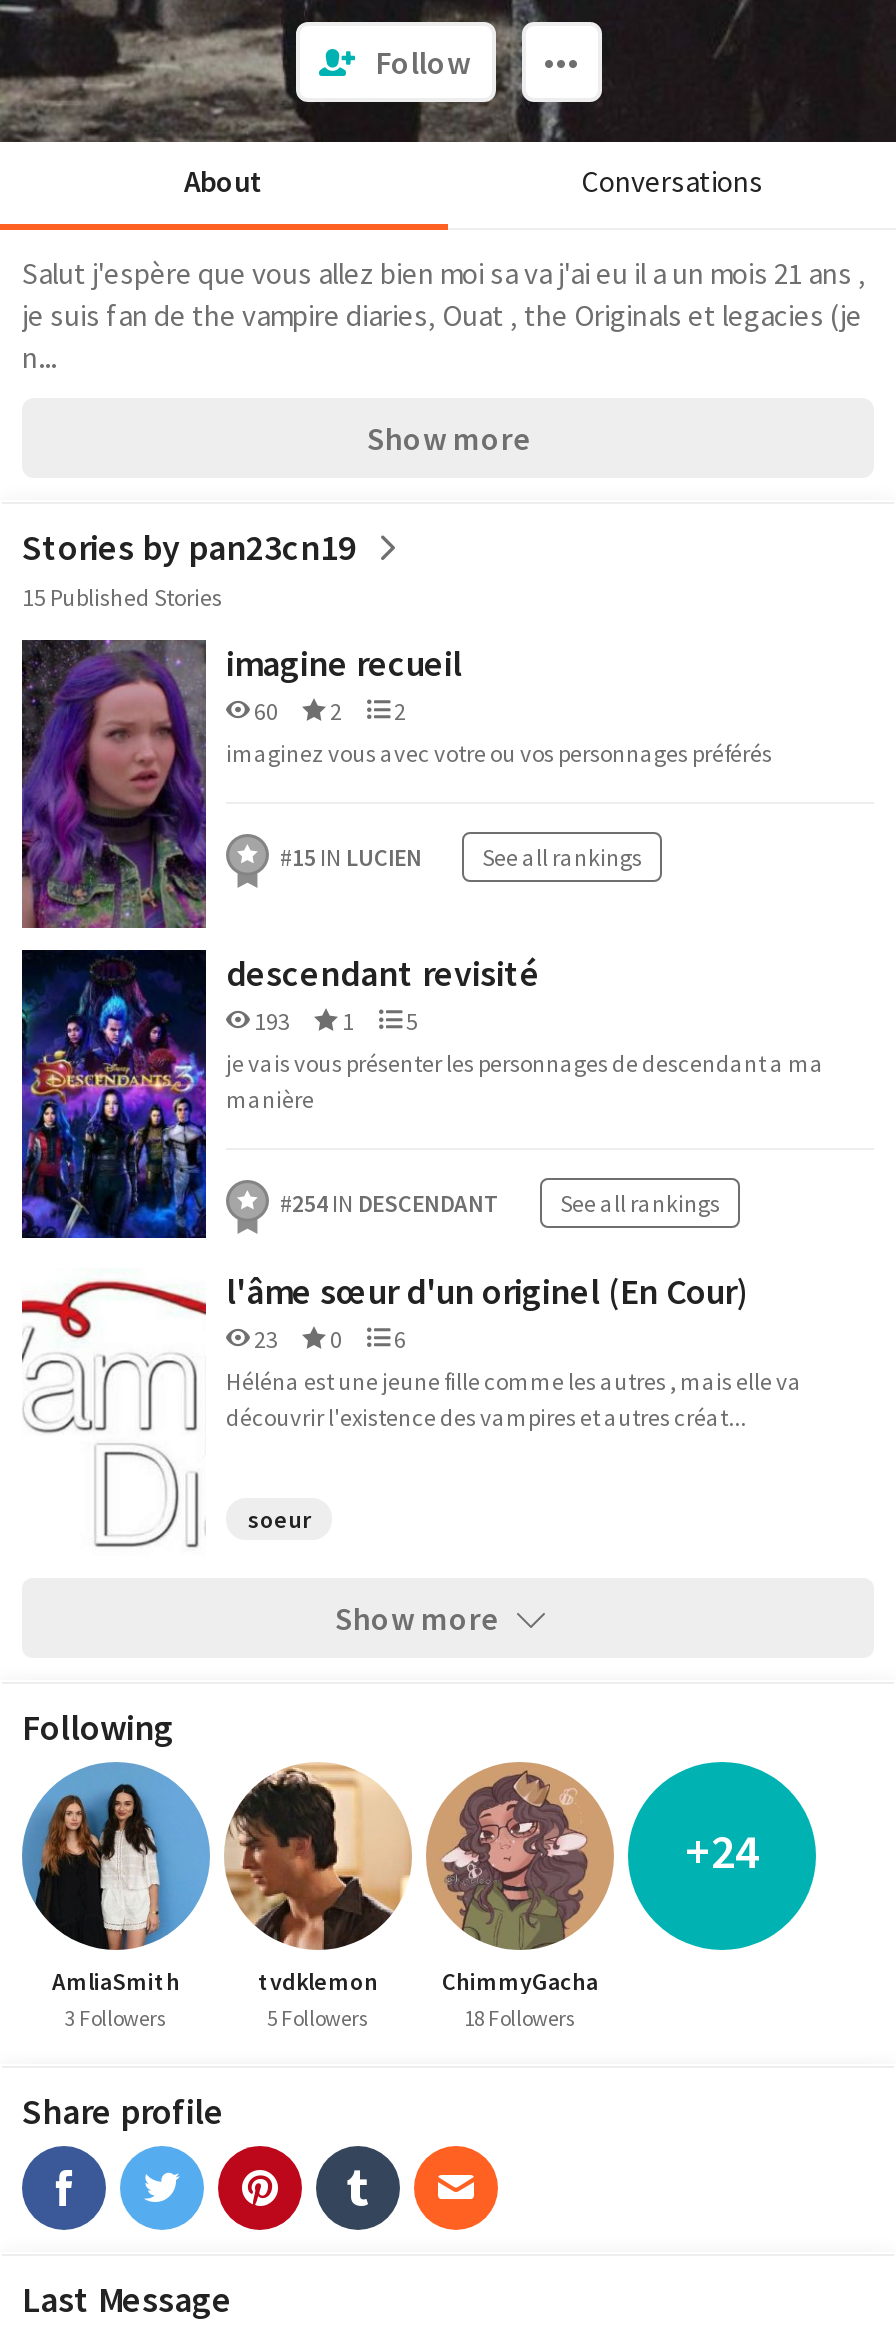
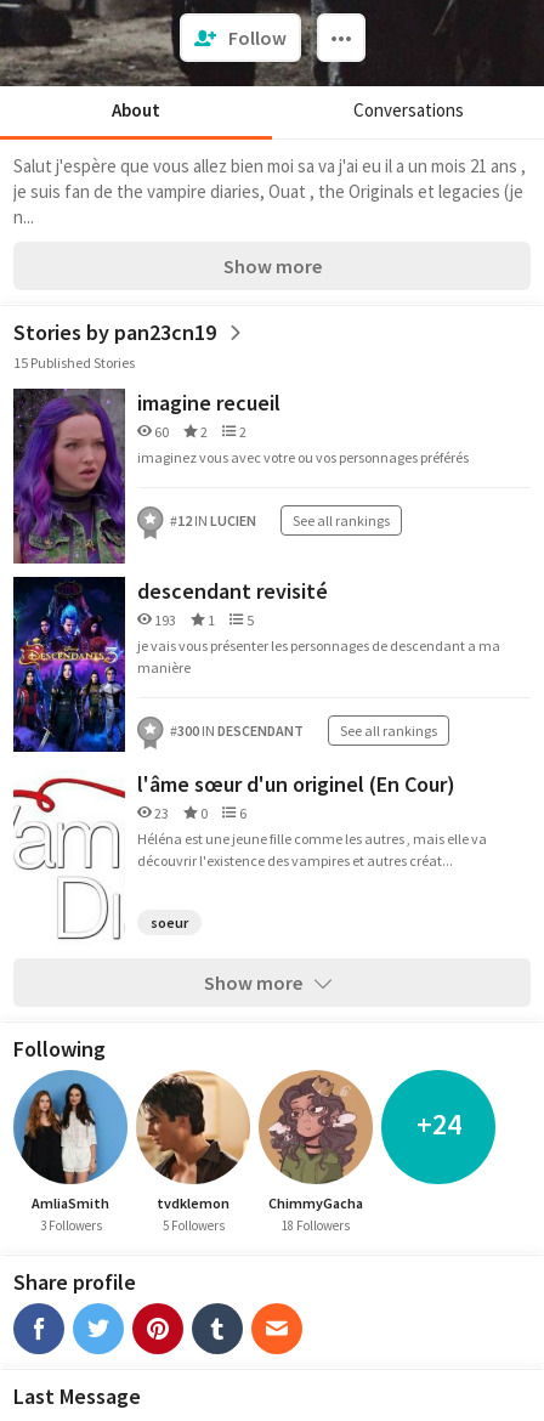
[280,842,642,872] #15 IN LUCIEN See all rankings -> [170,511,390,530] #12 IN LUCIEN See all rankings
[280,1188,500,1218] #254 IN DESCENDANT -> [170,721,304,740] #300 IN DESCENDANT

